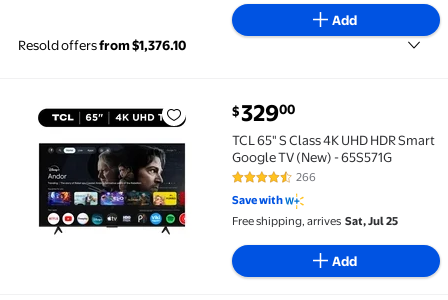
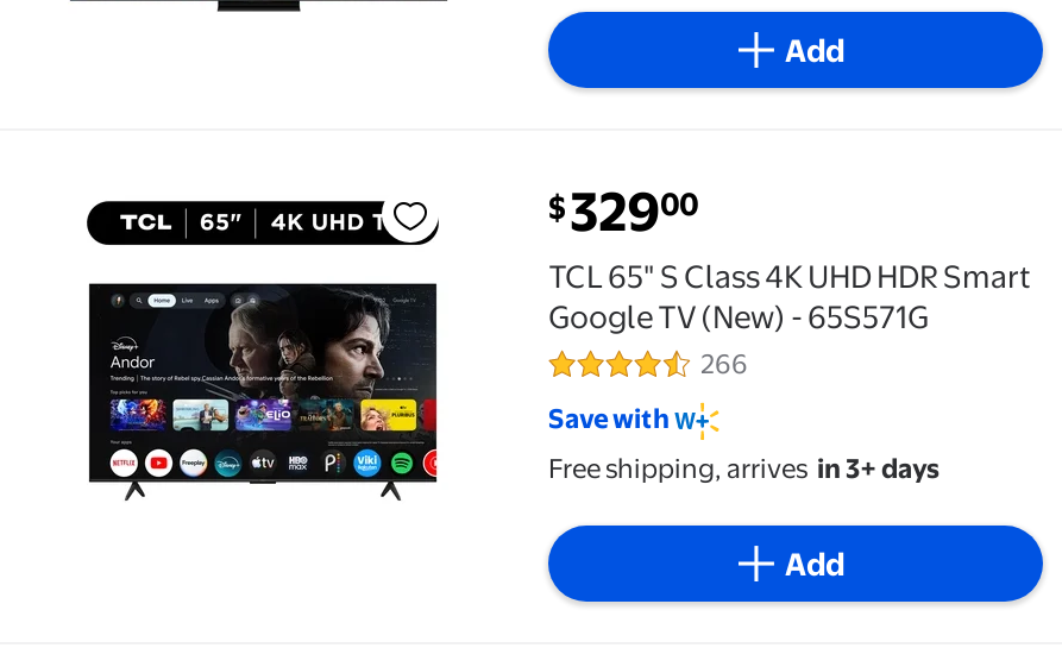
[18,37,186,53] Resold offers from $1,376.10 -> none
[232,214,398,228] Free shipping, arrives Sat, Jul 25 -> [548,452,941,485] Free shipping, arrives in 3+ days

